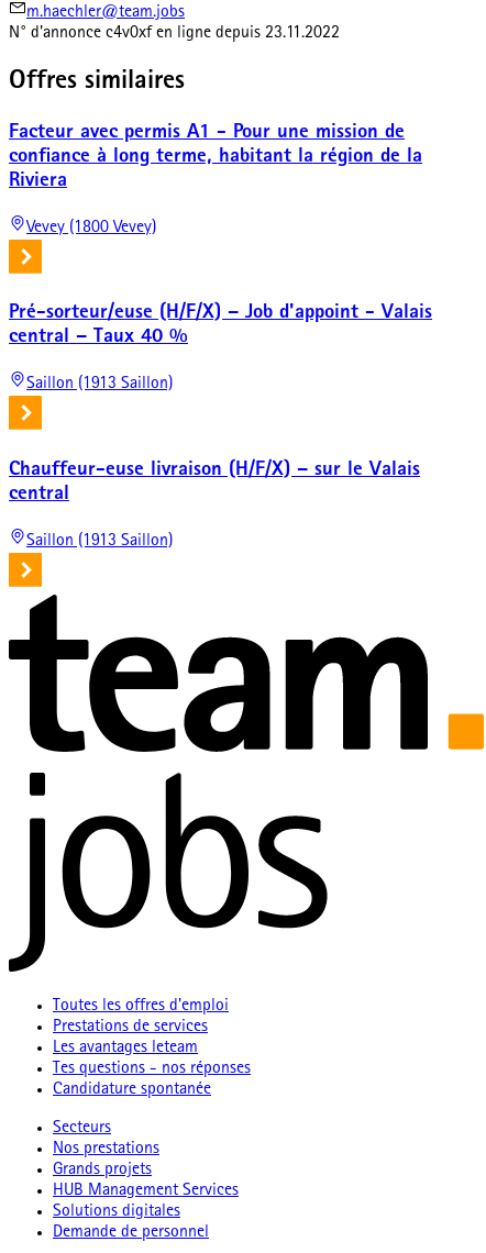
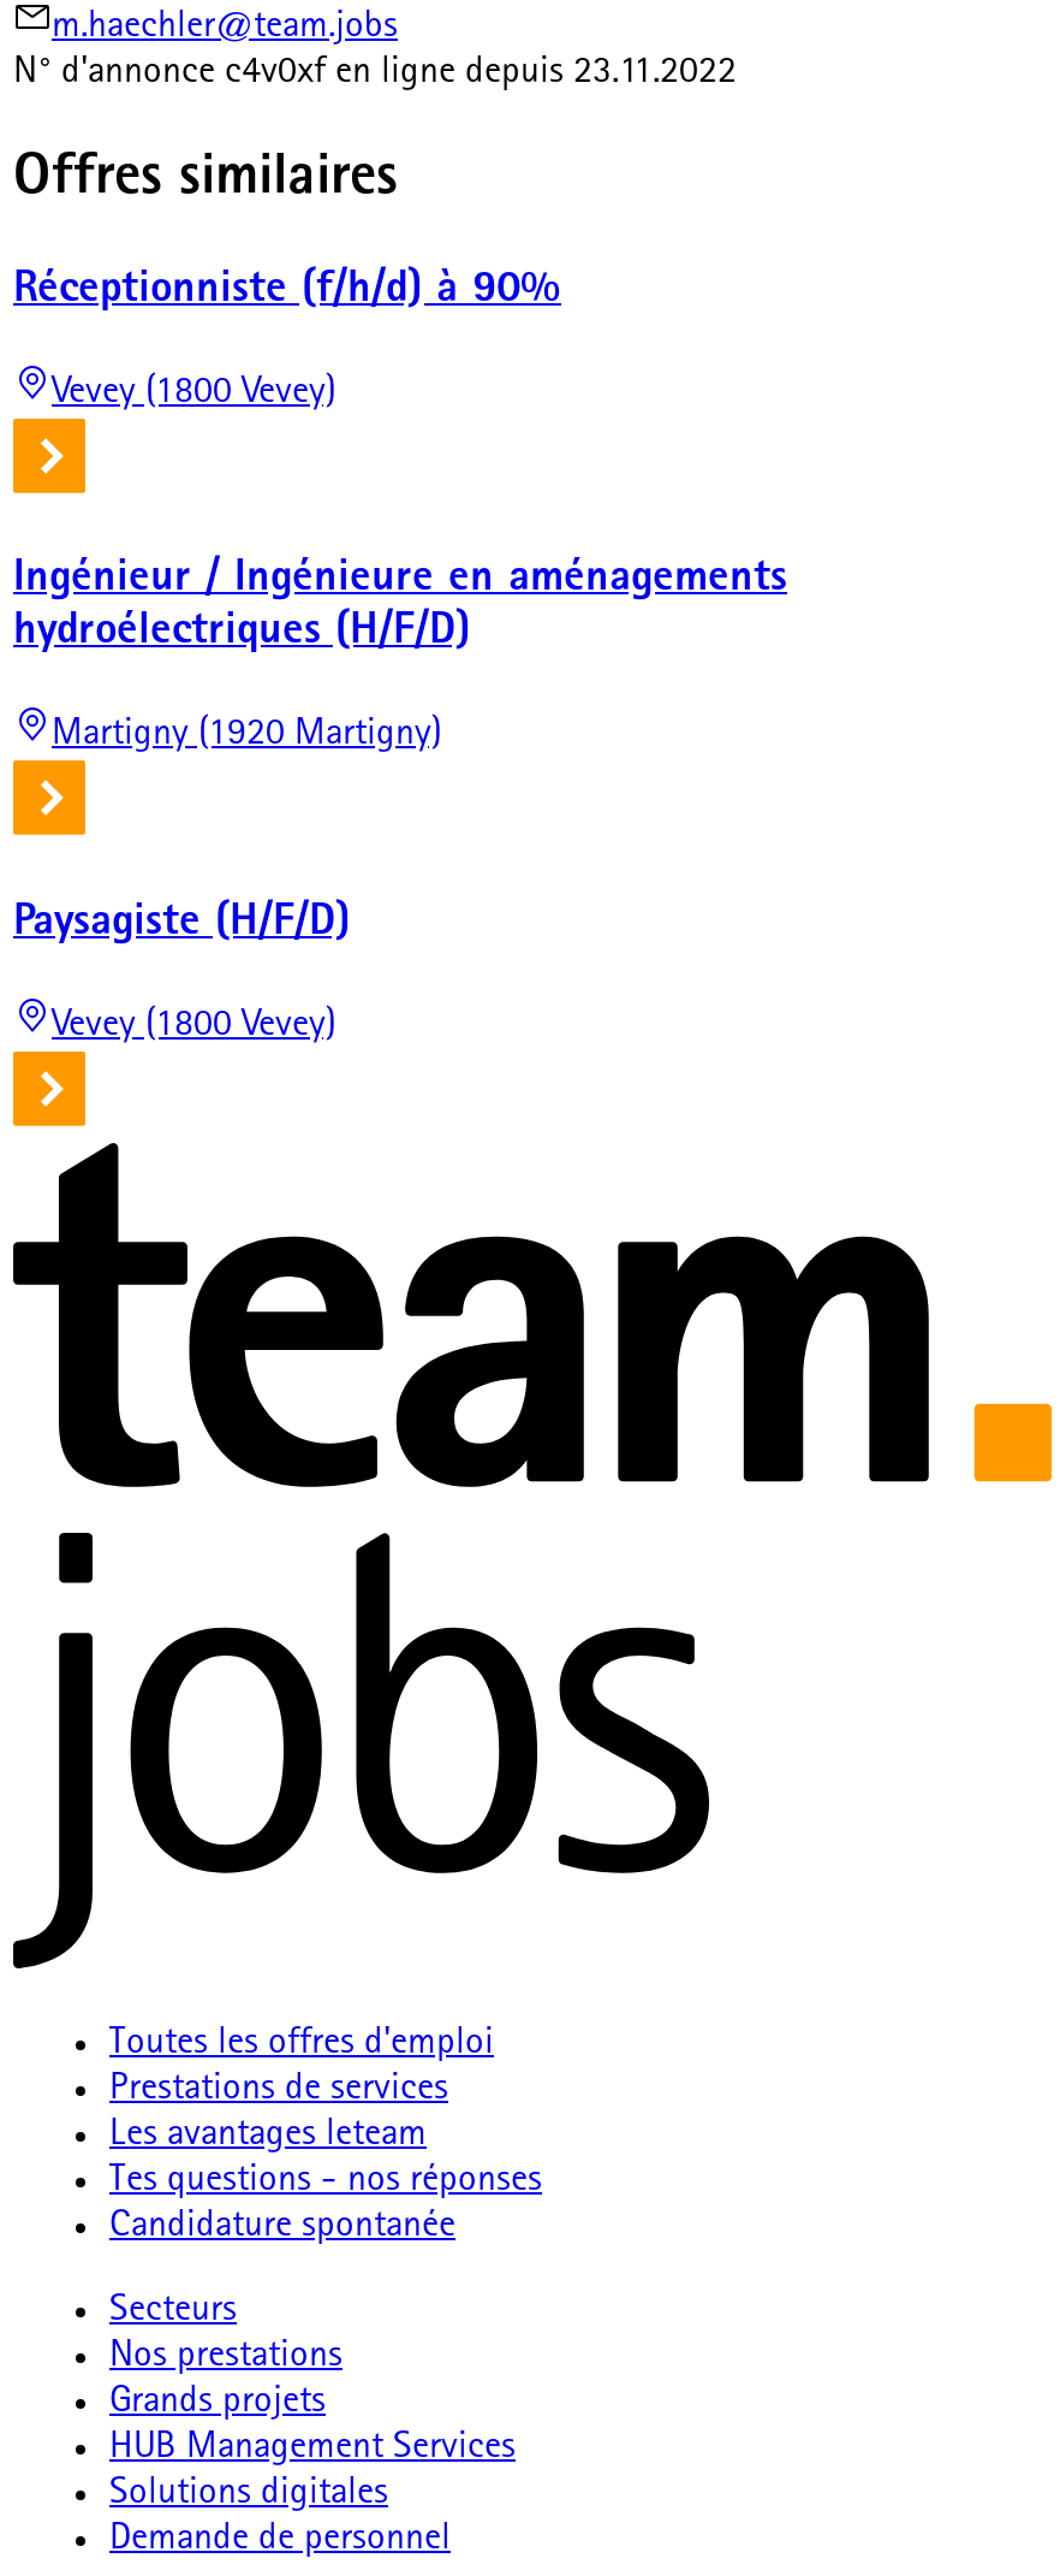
[9,123,422,191] Facteur avec permis A1 - Pour une mission de | confiance à long terme, habitant la région de la | Riviera -> [13,269,561,313] Réceptionniste (f/h/d) à 90%
[9,304,432,348] Pré-sorteur/euse (H/F/X) – Job d'appoint - Valais | central – Taux 40 % -> [13,559,787,655] Ingénieur / Ingénieure en aménagements | hydroélectriques (H/F/D)
[26,376,173,394] Saillon (1913 Saillon) -> [52,717,441,756] Martigny (1920 Martigny)
[9,460,420,504] Chauffeur-euse livraison (H/F/X) – sur le Valais | central -> [13,902,350,945] Paysagiste (H/F/D)
[26,533,173,550] Saillon (1913 Saillon) -> [52,1007,335,1046] Vevey (1800 Vevey)

